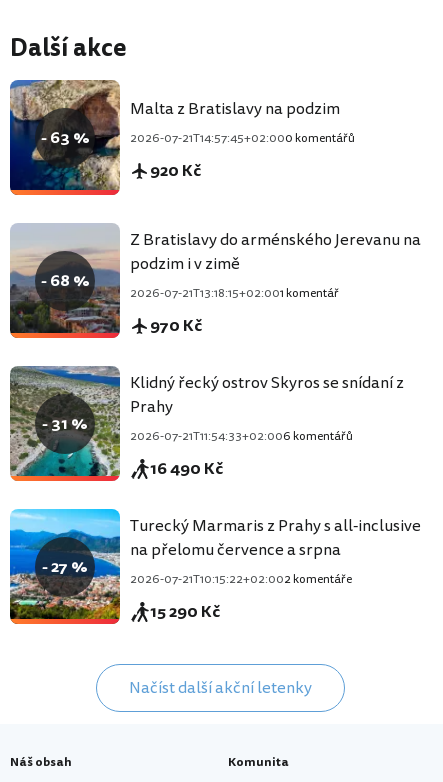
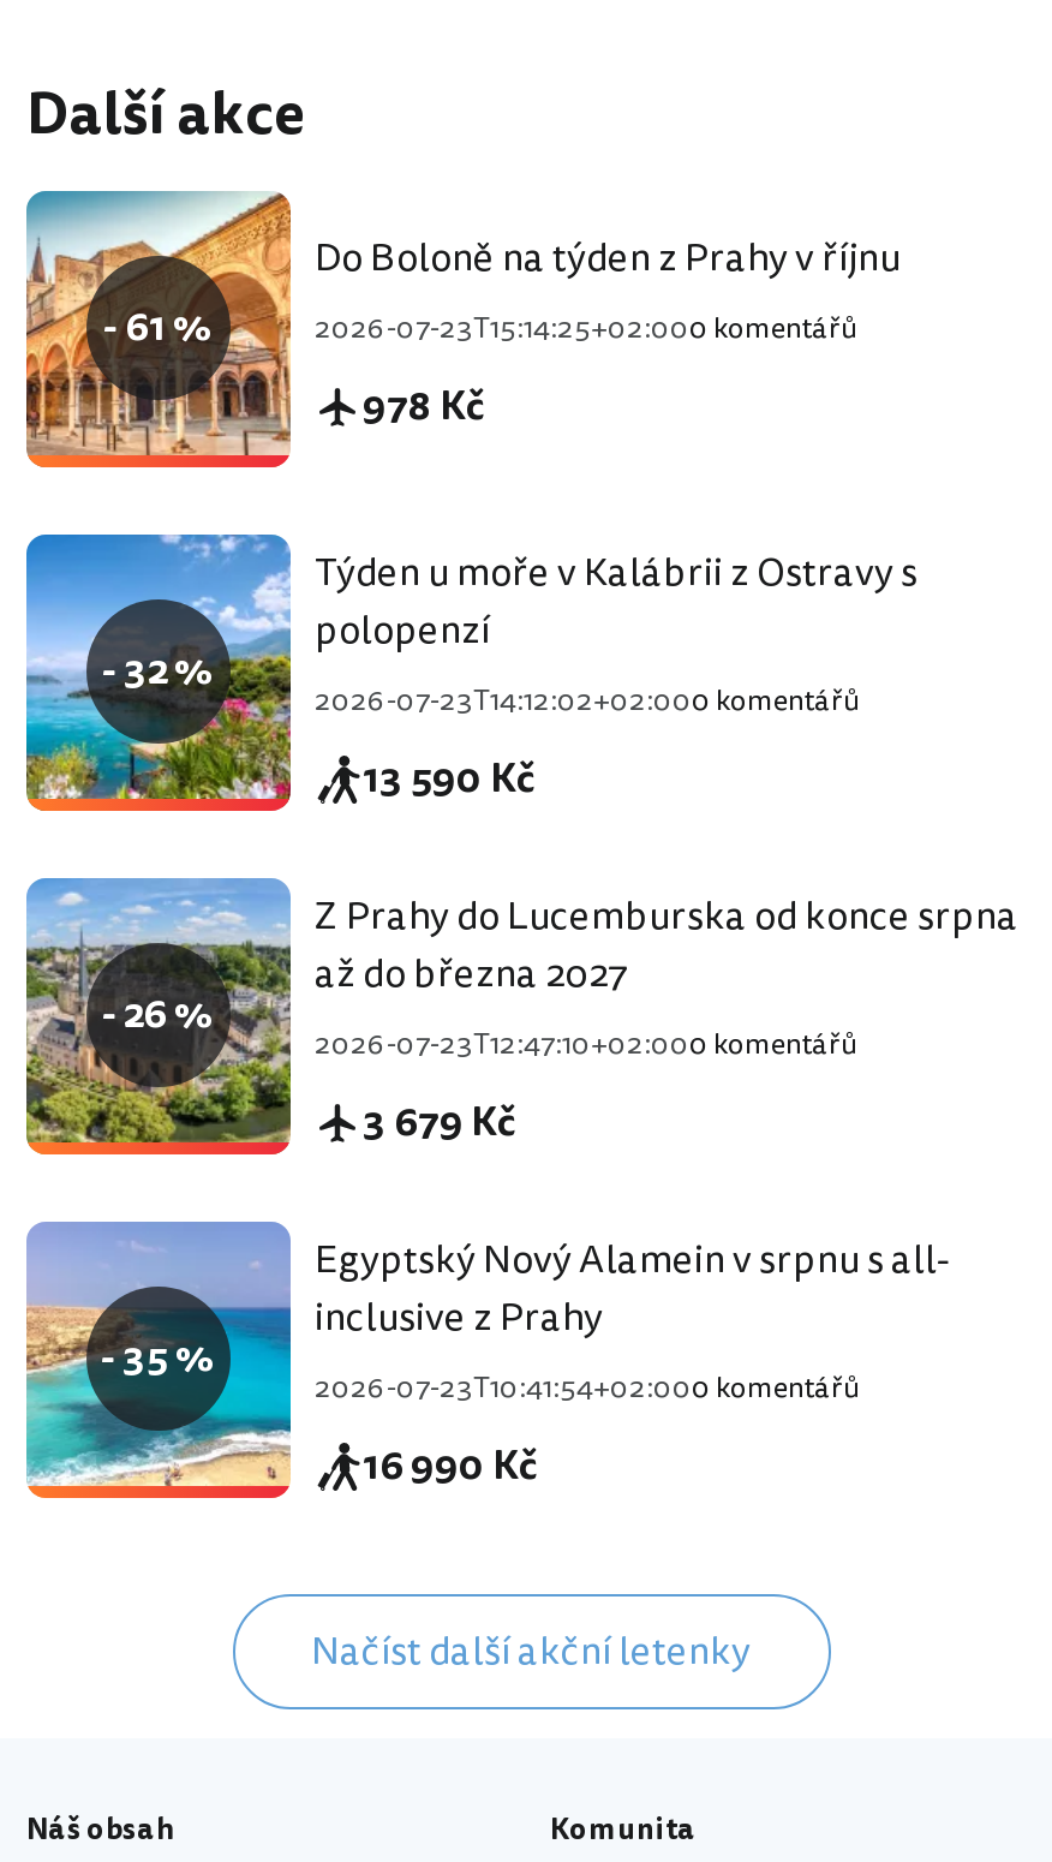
[9,79,120,191] [image] | - 63 % -> [24,189,291,458] [image] | - 61 %
[130,97,355,147] Malta z Bratislavy na podzim | 2026-07-21T14:57:45+02:000 komentářů -> [315,229,901,350] Do Boloně na týden z Prahy v říjnu | 2026-07-23T15:14:25+02:000 komentářů
[150,159,201,183] 920 Kč -> [363,378,485,436] 978 Kč
[9,224,120,334] [image] | - 68 % -> [24,535,291,801] [image] | - 32 %
[130,228,421,302] Z Bratislavy do arménského Jerevanu na | podzim i v zimě | 2026-07-21T13:18:15+02:001 komentář -> [315,544,917,722] Týden u moře v Kalábrii z Ostravy s | polopenzí | 2026-07-23T14:12:02+02:000 komentářů
[150,314,202,338] 970 Kč -> [363,751,536,808] 13 590 Kč
[9,366,120,477] [image] | - 31 % -> [24,878,291,1145] [image] | - 26 %
[130,371,404,445] Klidný řecký ostrov Skyros se snídaní z | Prahy | 2026-07-21T11:54:33+02:006 komentářů -> [315,888,1018,1066] Z Prahy do Lucemburska od konce srpna | až do března 2027 | 2026-07-23T12:47:10+02:000 komentářů
[150,457,223,481] 16 490 Kč -> [363,1094,516,1152] 3 679 Kč
[9,508,121,620] [image] | - 27 % -> [24,1219,293,1488] [image] | - 35 %
[130,514,421,588] Turecký Marmaris z Prahy s all-inclusive | na přelomu července a srpna | 2026-07-21T10:15:22+02:002 komentáře -> [315,1231,949,1409] Egyptský Nový Alamein v srpnu s all- | inclusive z Prahy | 2026-07-23T10:41:54+02:000 komentářů
[150,600,220,624] 15 290 Kč -> [363,1438,538,1496] 16 990 Kč

